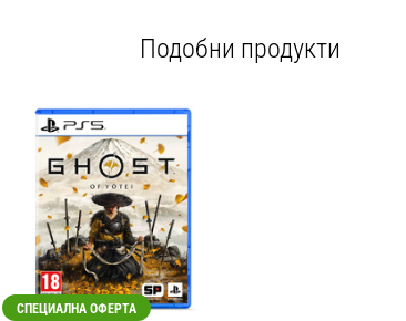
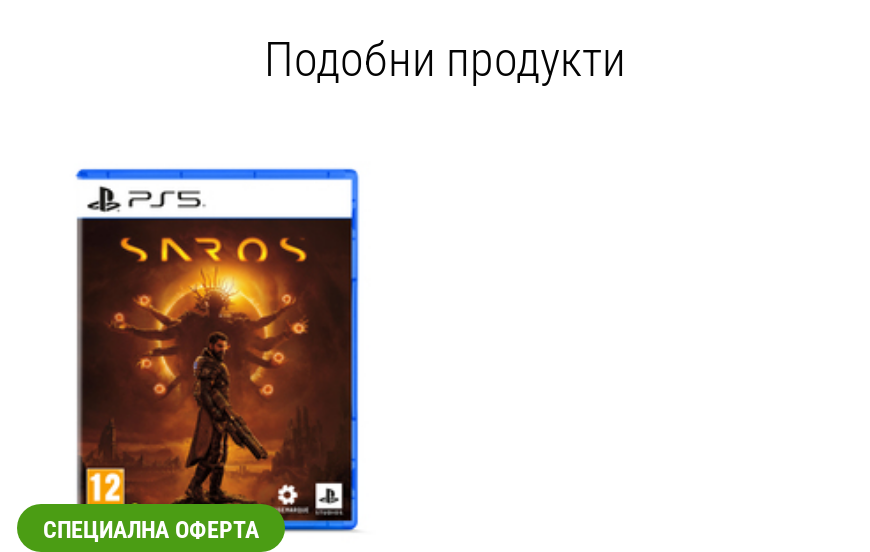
[35,135,189,304] [image] -> [75,216,355,522] [image]

